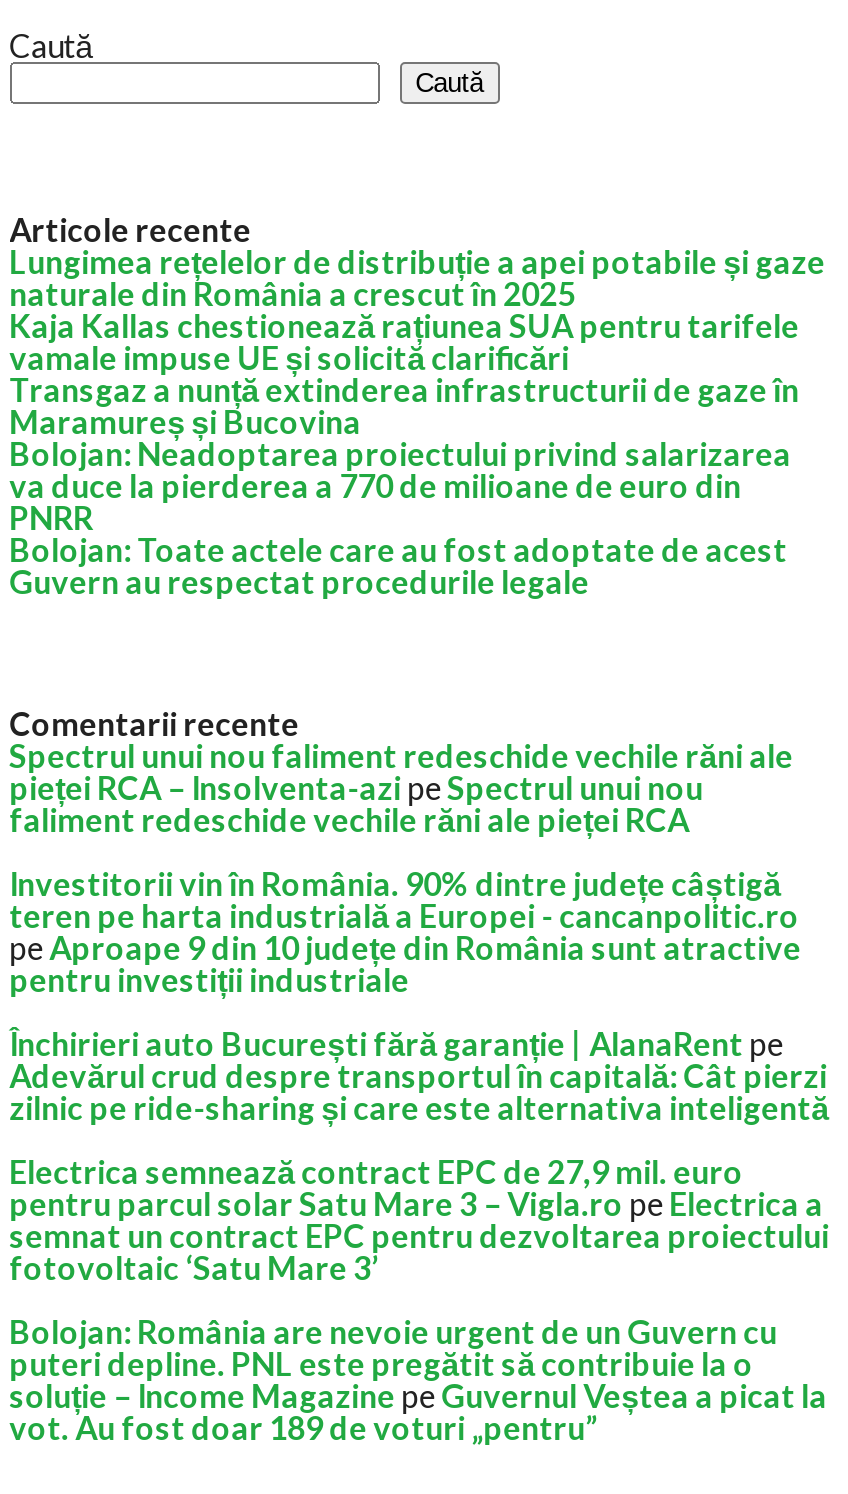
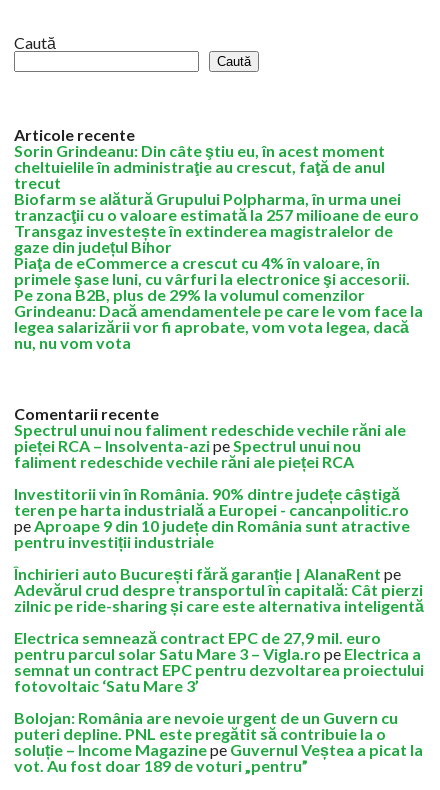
[9,242,825,600] Lungimea rețelelor de distribuție a apei potabile și gaze | naturale din România a crescut în 2025 | Kaja Kallas chestionează rațiunea SUA pentru tarifele | vamale impuse UE și solicită clarificări | Transgaz a nunță extinderea infrastructurii de gaze în | Maramureș și Bucovina | Bolojan: Neadoptarea proiectului privind salarizarea | va duce la pierderea a 770 de milioane de euro din | PNRR | Bolojan: Toate actele care au fost adoptate de acest | Guvern au respectat procedurile legale -> [14,141,423,352] Sorin Grindeanu: Din câte ştiu eu, în acest moment | cheltuielile în administraţie au crescut, faţă de anul | trecut | Biofarm se alătură Grupului Polpharma, în urma unei | tranzacţii cu o valoare estimată la 257 milioane de euro | Transgaz investește în extinderea magistralelor de | gaze din județul Bihor | Piaţa de eCommerce a crescut cu 4% în valoare, în | primele şase luni, cu vârfuri la electronice şi accesorii. | Pe zona B2B, plus de 29% la volumul comenzilor | Grindeanu: Dacă amendamentele pe care le vom face la | legea salarizării vor fi aprobate, vom vota legea, dacă | nu, nu vom vota

